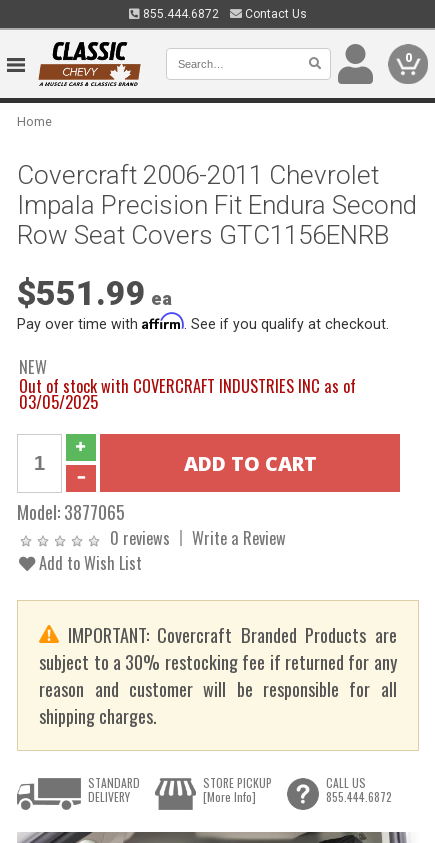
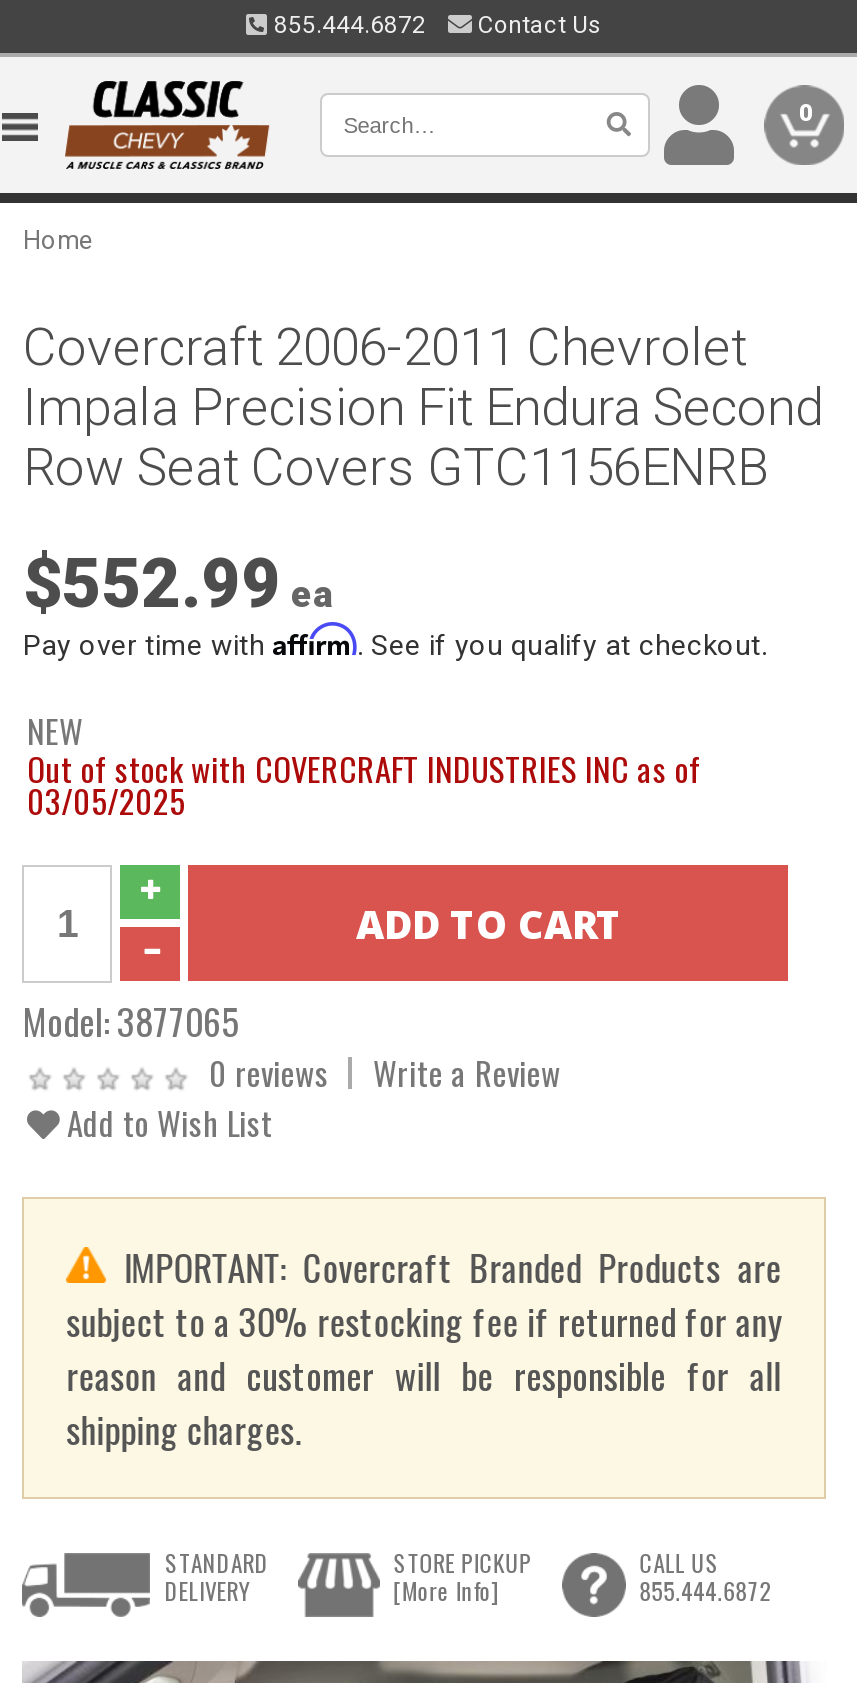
[17,274,172,313] $551.99 ea -> [23,545,333,623] $552.99 ea

